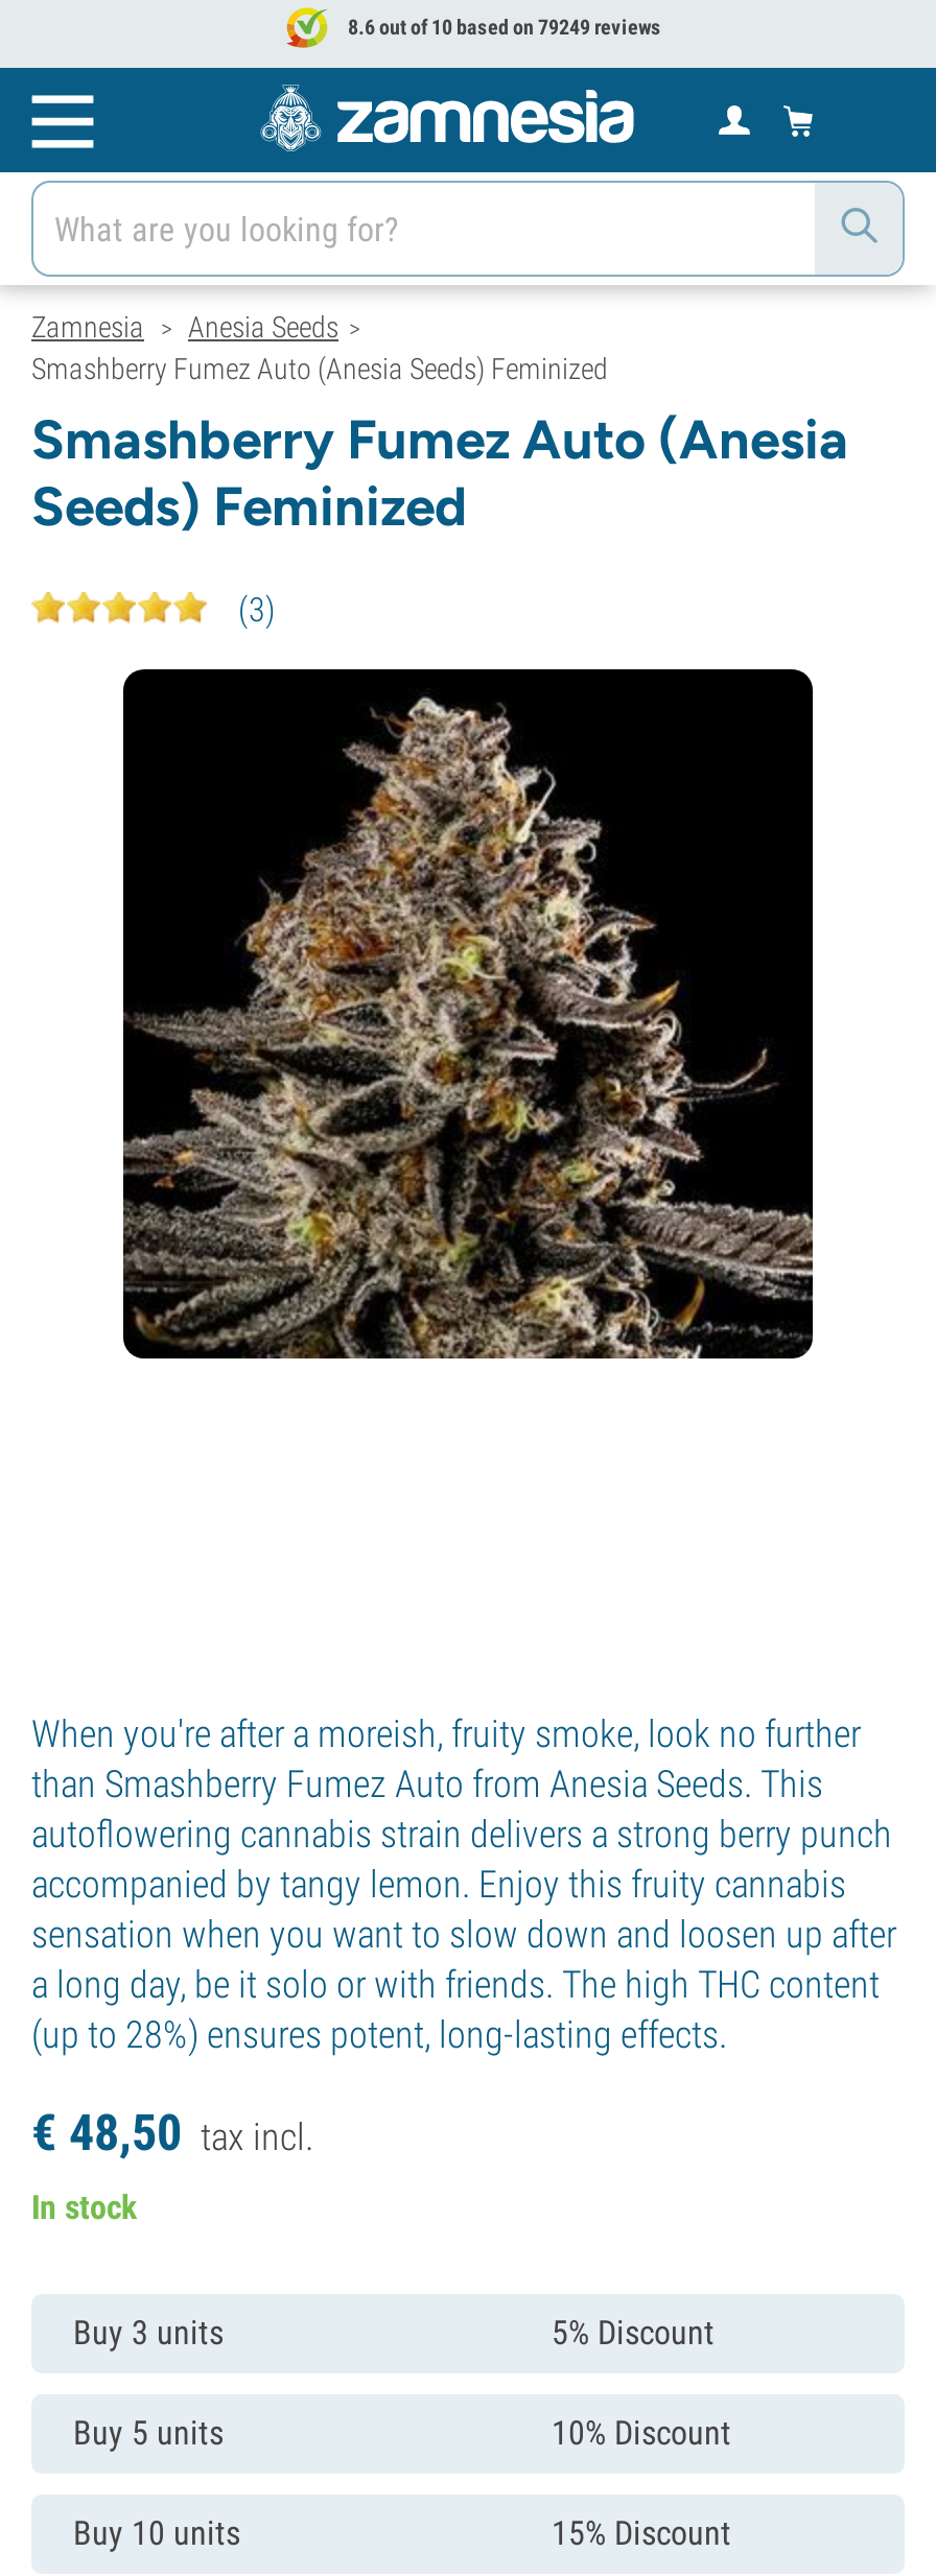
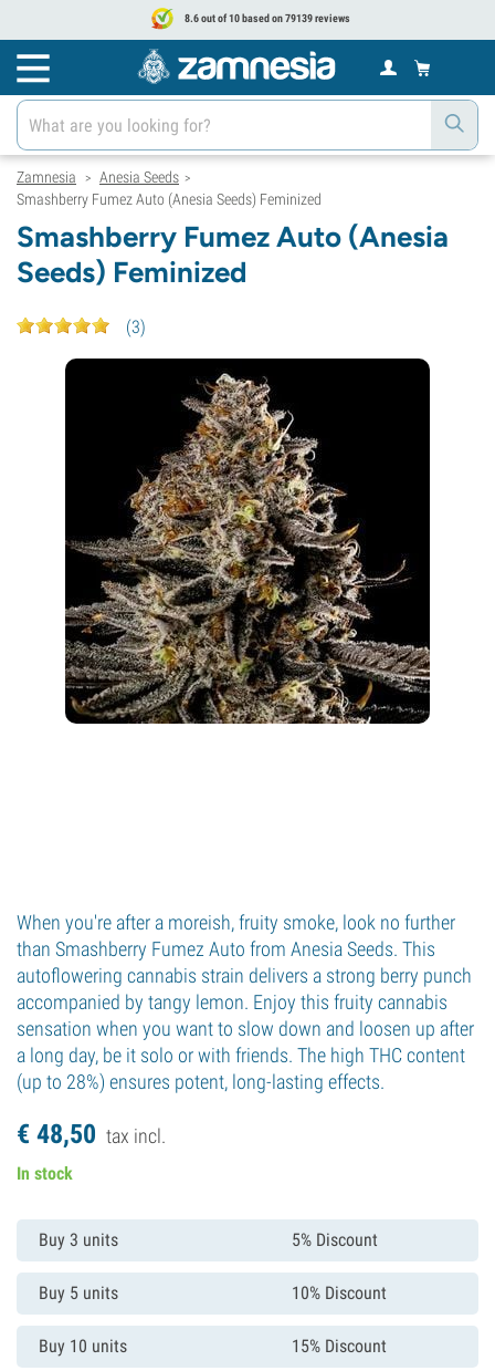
[344,15,661,38] 8.6 out of 10 based on 79249 reviews -> [182,12,350,24] 8.6 out of 10 based on 79139 reviews

